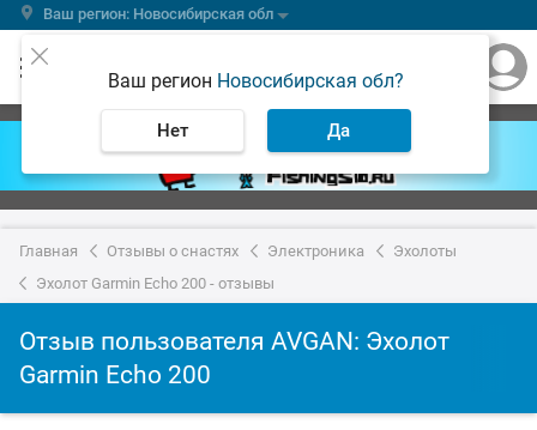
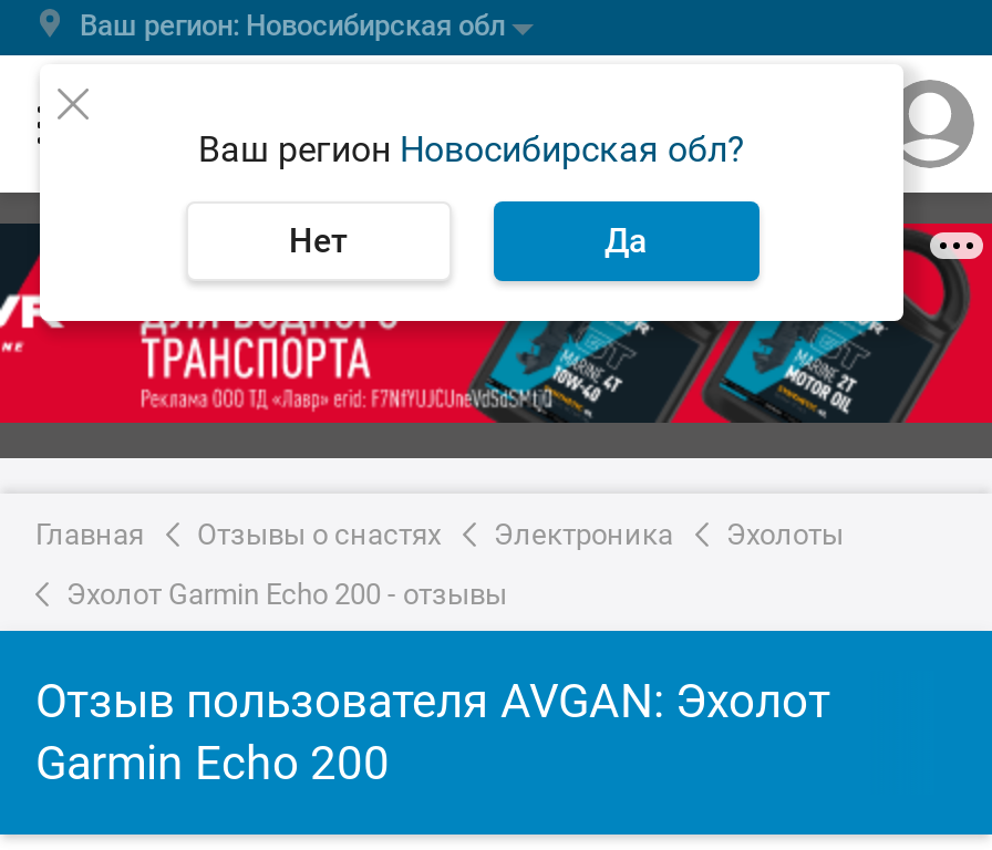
[4,120,533,192] [image] -> [7,221,985,425] [image]

